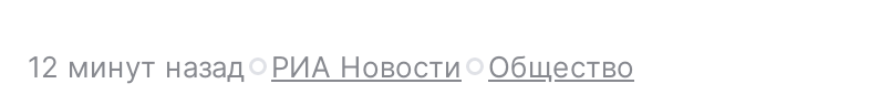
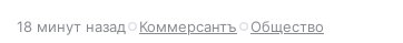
[28,48,462,84] 12 минут назад | РИА Новости -> [17,18,237,36] 18 минут назад | Коммерсантъ

